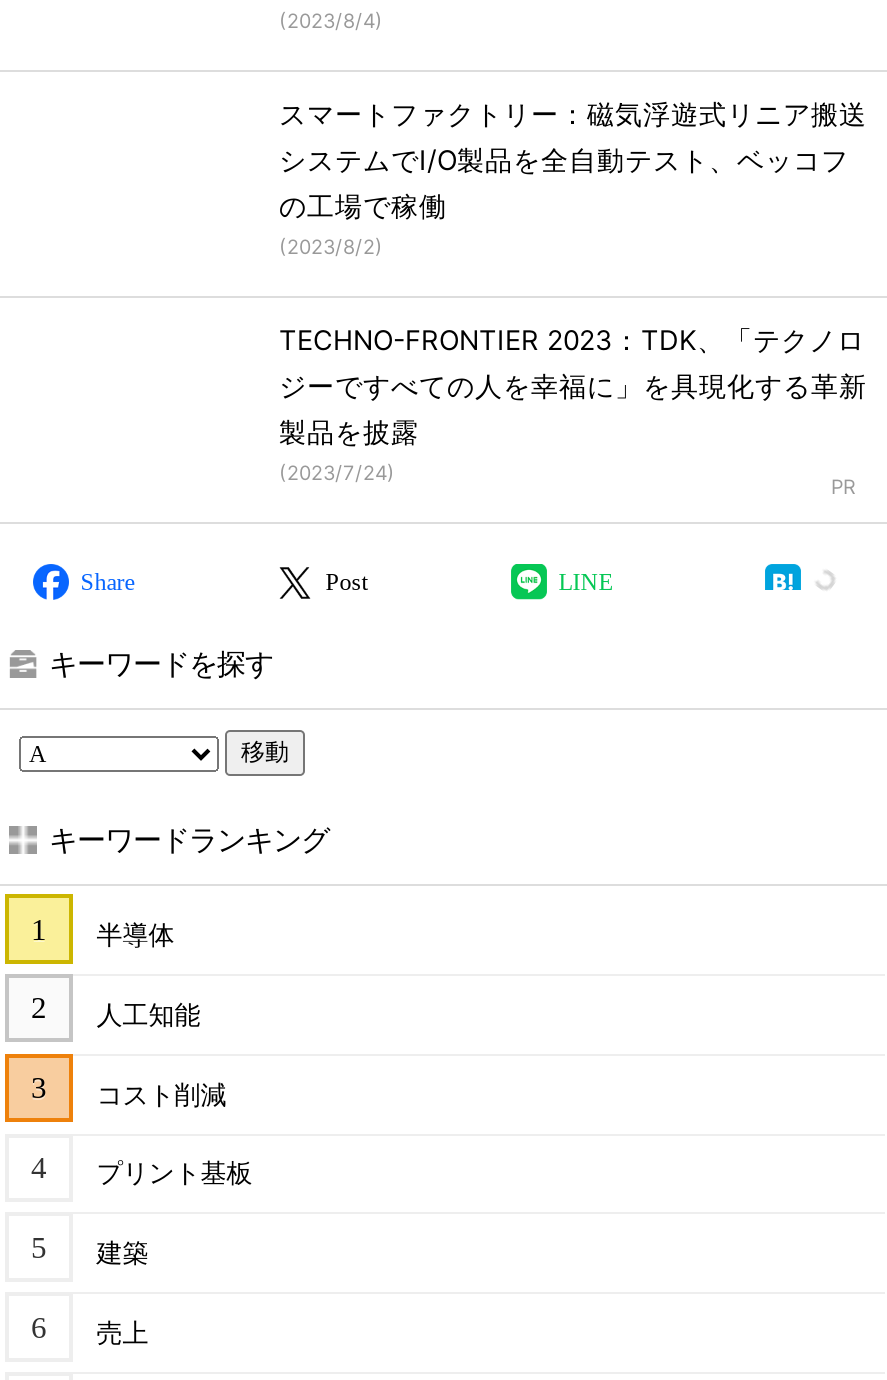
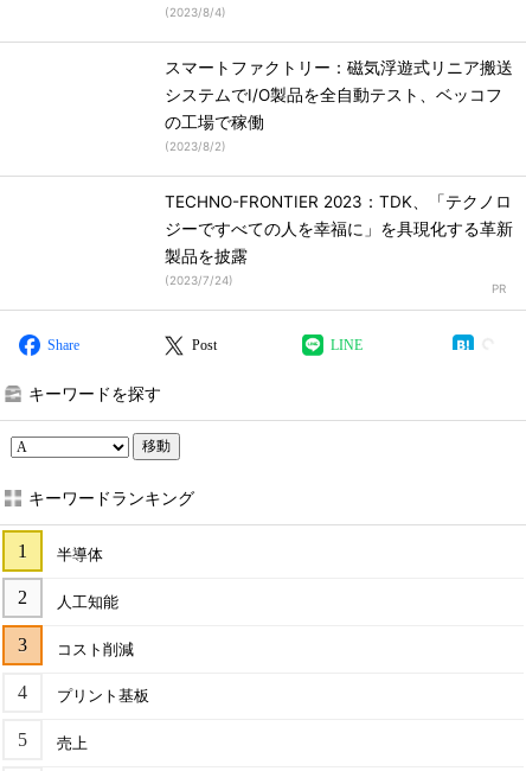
[96,1239,148,1269] 建築 -> none

